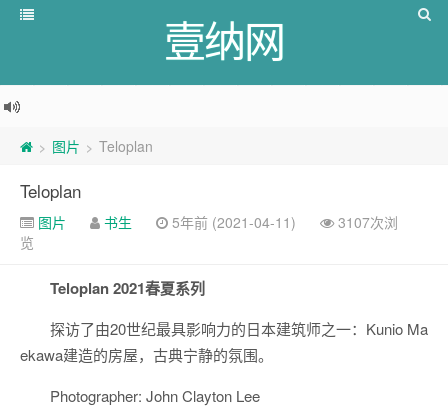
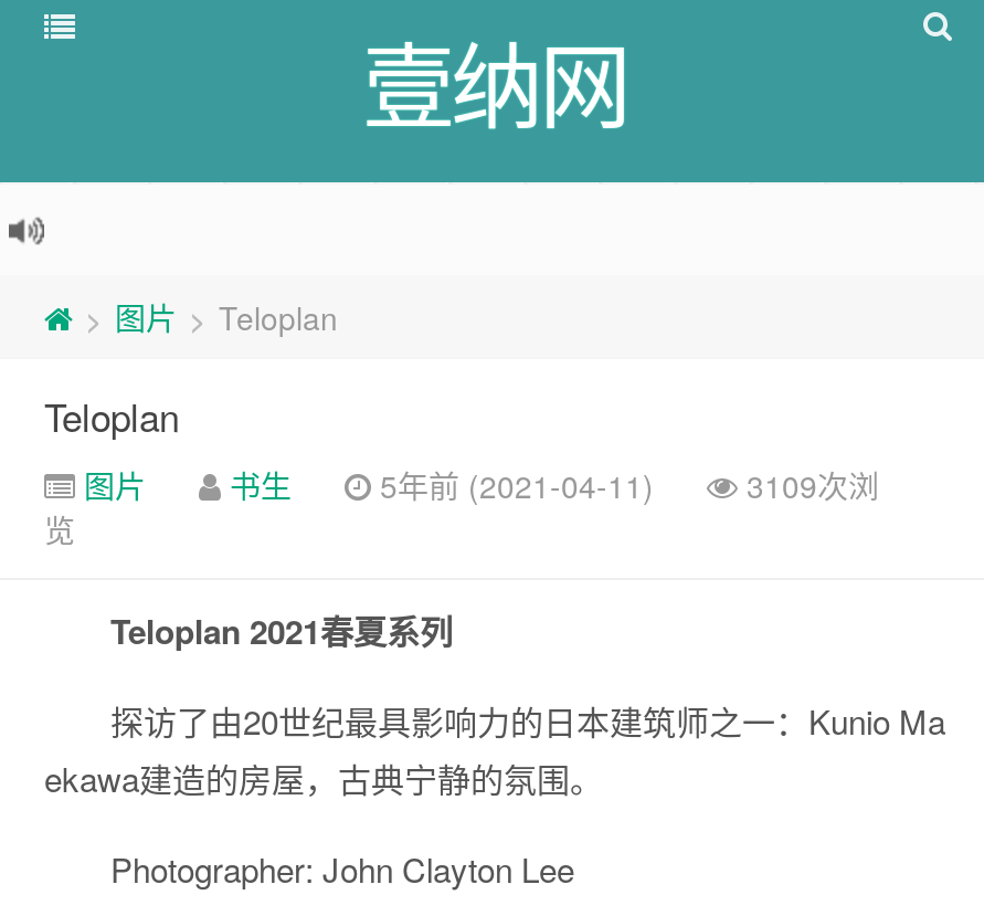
[334,212,398,232] 3107次浏 -> [738,463,879,507] 3109次浏

